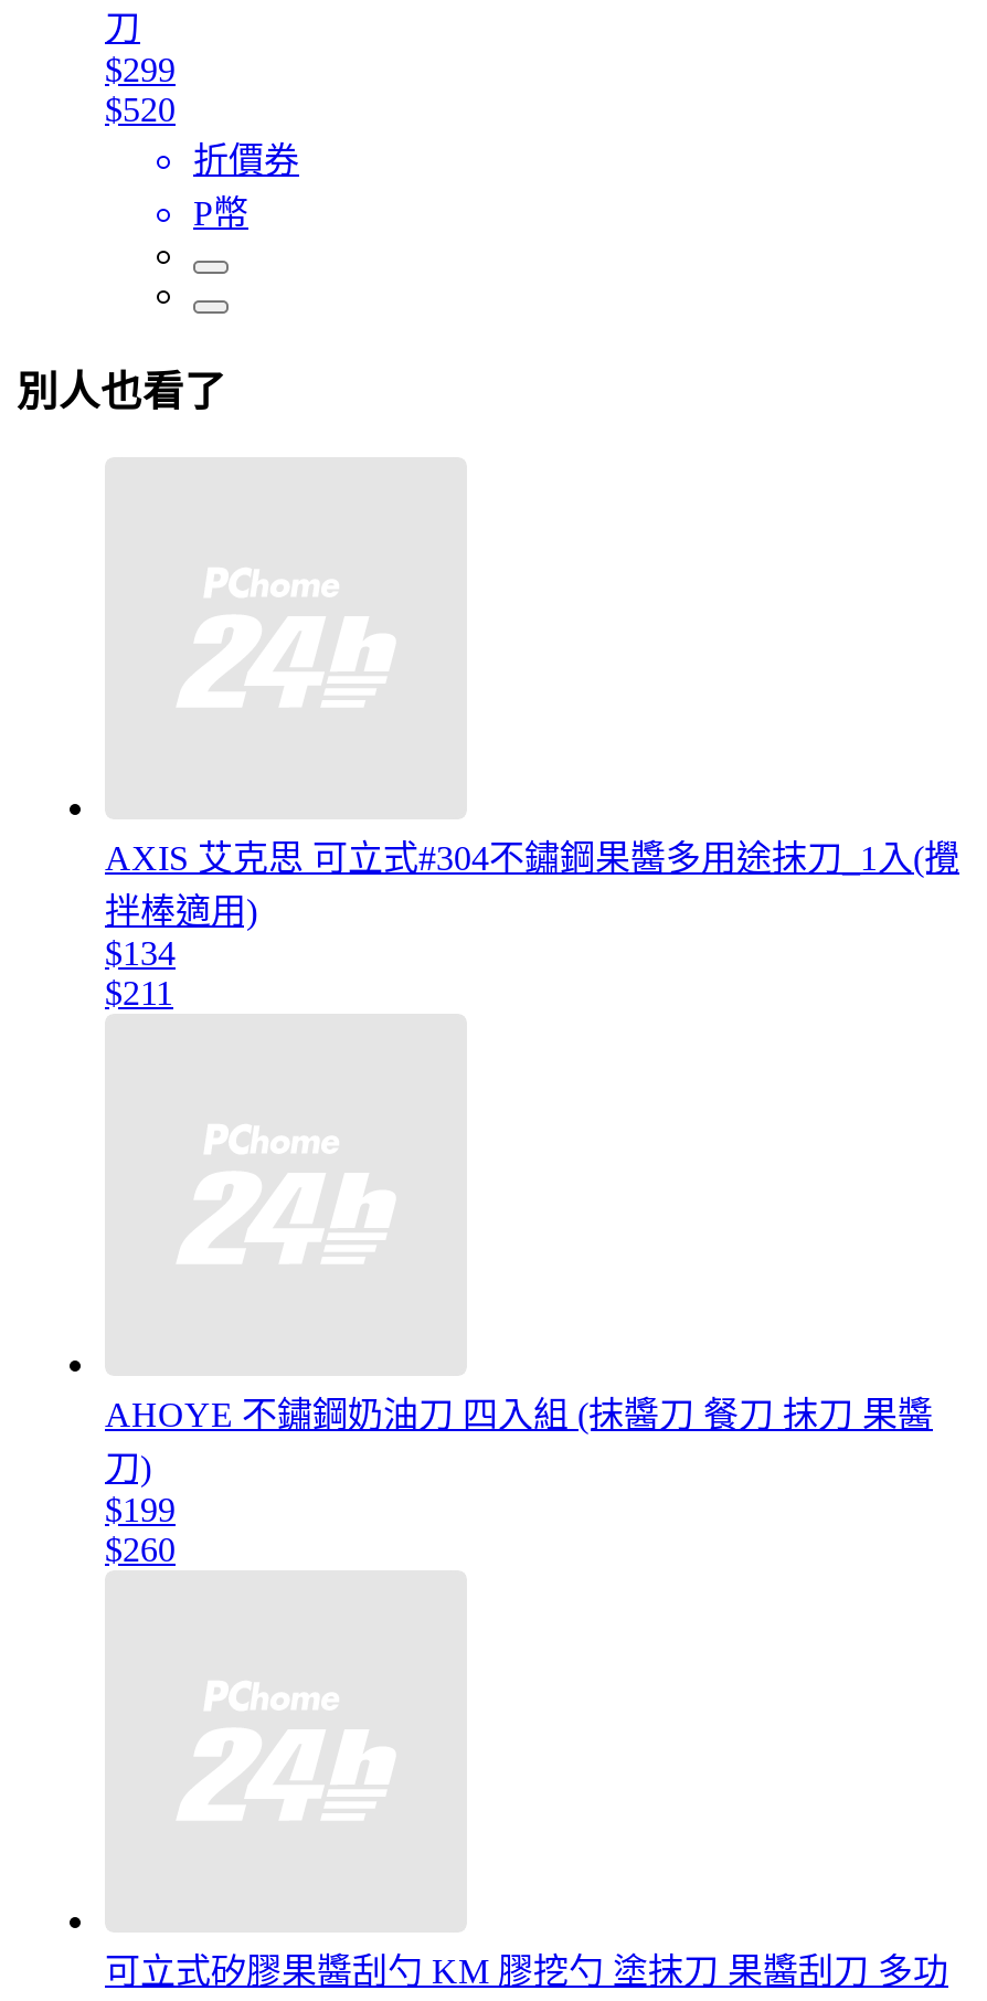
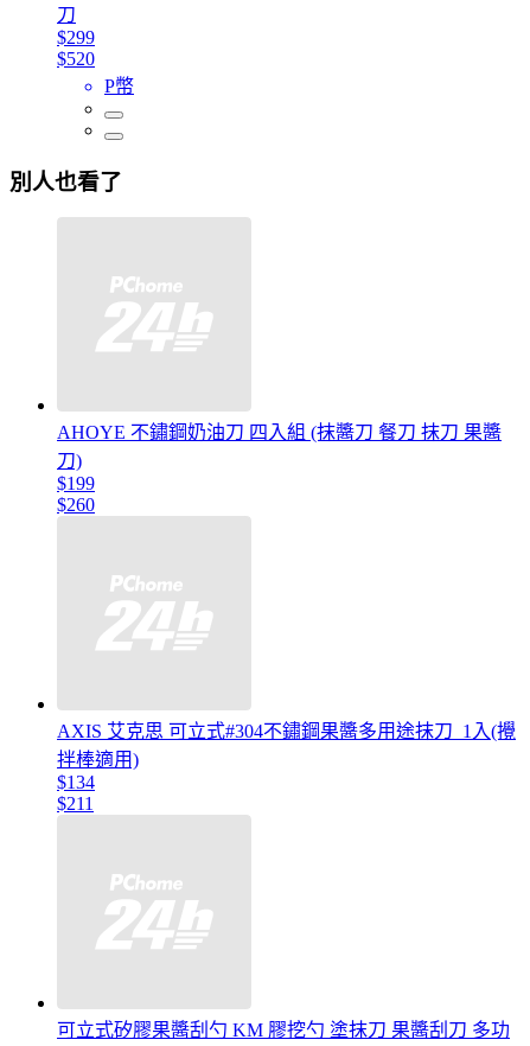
[193,141,299,179] 折價券 -> none
moved [105,840,959,1012] -> [57,722,516,814]: AXIS 艾克思 可立式#304不鏽鋼果醬多用途抹刀_1入(攪 | 拌棒適用) | $134 | $211
moved [105,1397,933,1569] -> [57,423,502,515]: AHOYE 不鏽鋼奶油刀 四入組 (抹醬刀 餐刀 抹刀 果醬 | 刀) | $199 | $260

